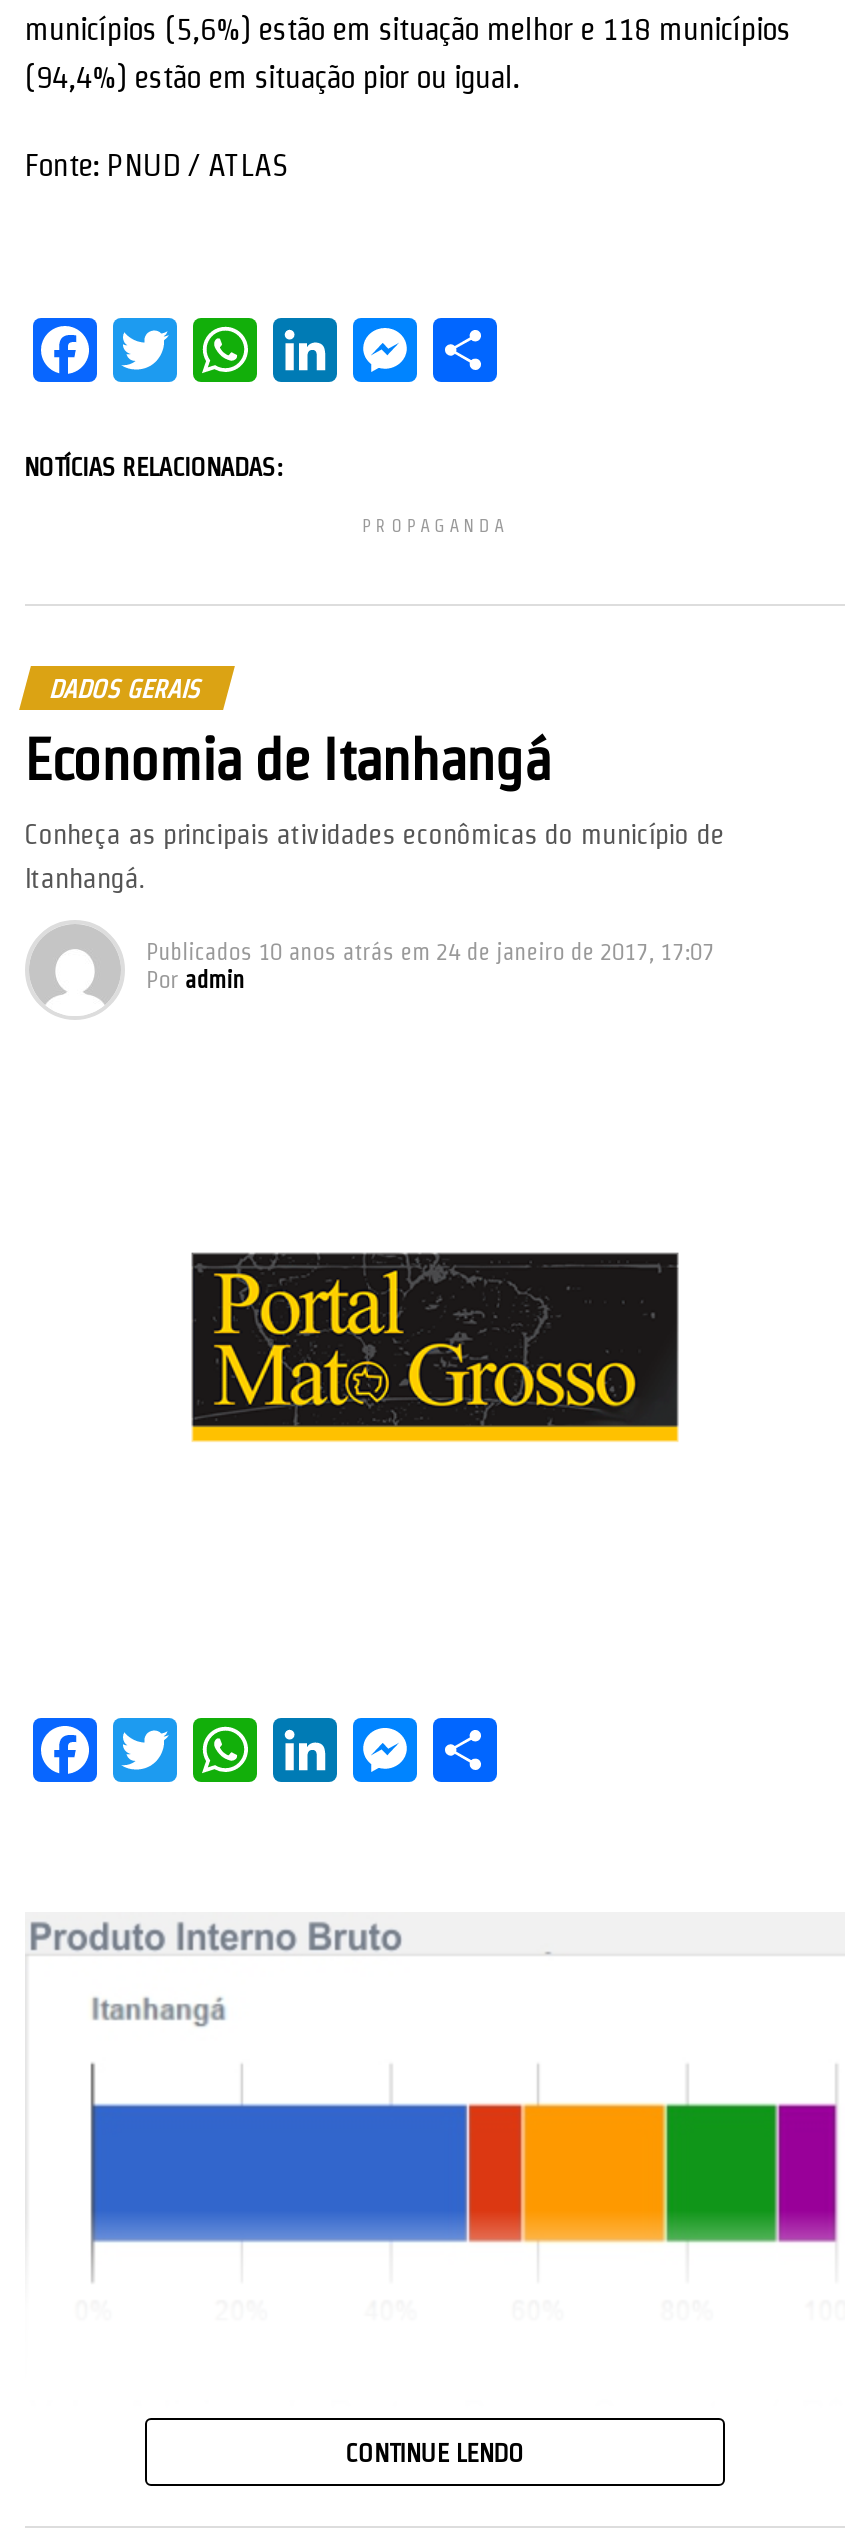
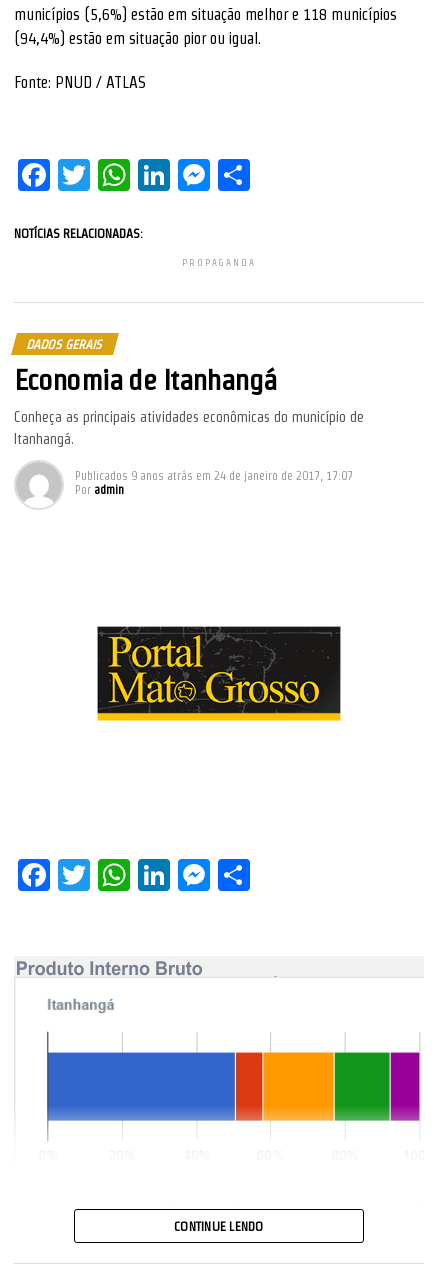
[146,938,714,964] Publicados 10 anos atrás em 24 de janeiro de 2017, 17:07 -> [75,469,353,482] Publicados 9 anos atrás em 24 de janeiro de 2017, 17:07

